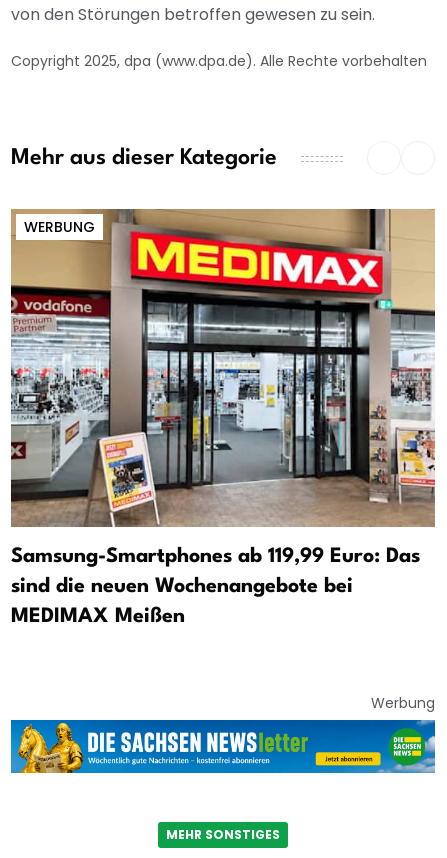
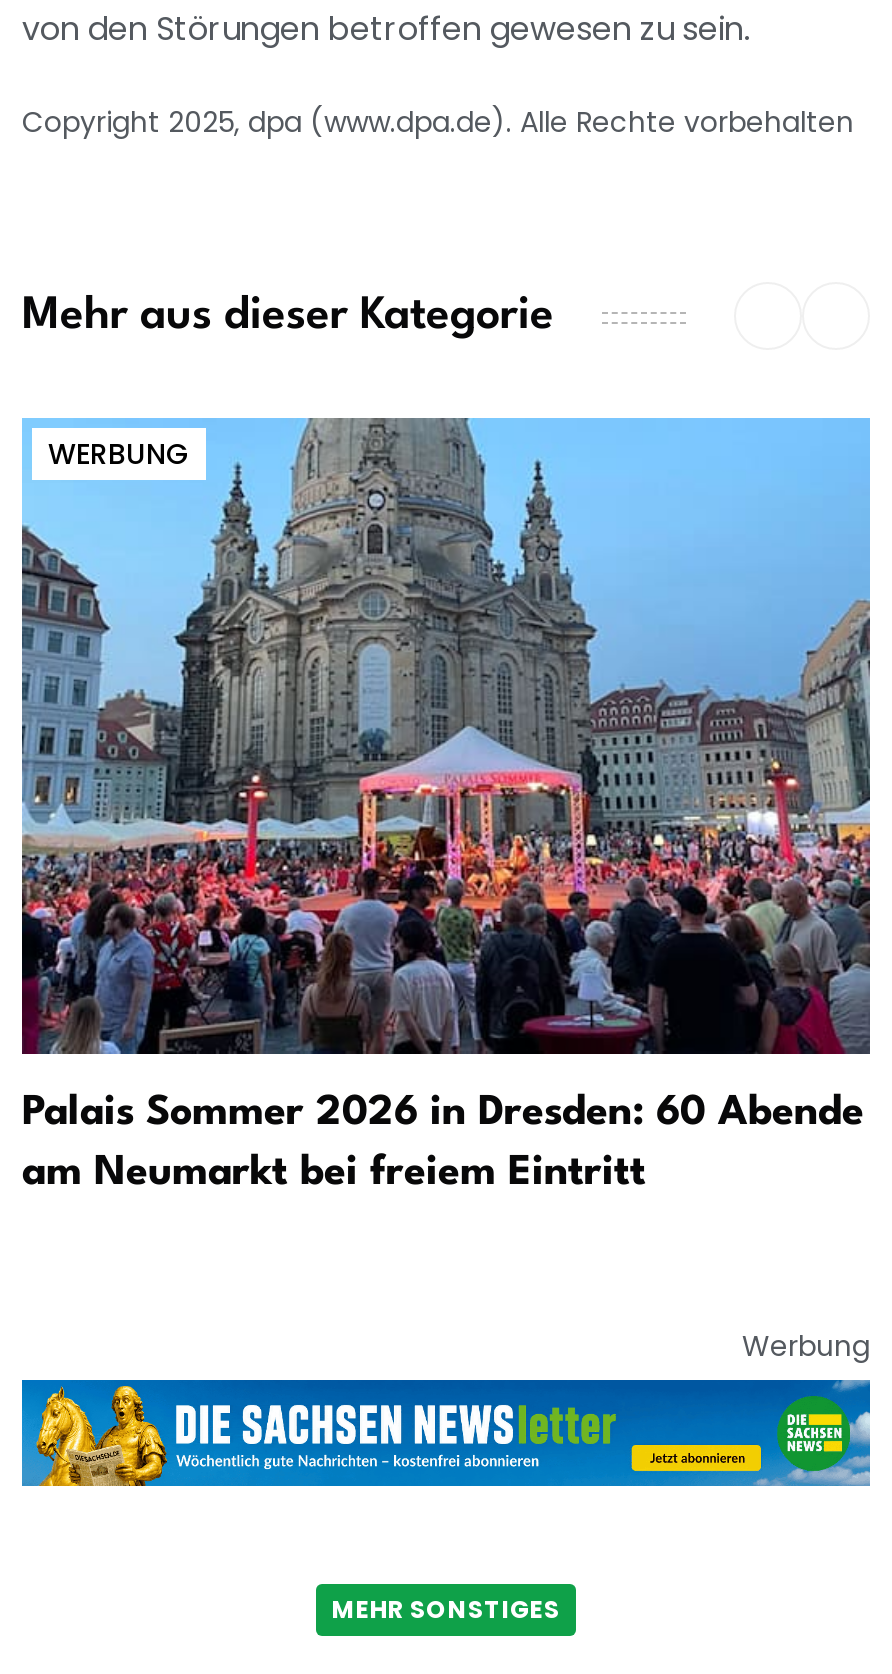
[10,208,436,627] [image] | Samsung-Smartphones ab 119,99 Euro: Das | sind die neuen Wochenangebote bei | MEDIMAX Meißen -> [20,416,872,1194] [image] | Palais Sommer 2026 in Dresden: 60 Abende | am Neumarkt bei freiem Eintritt

